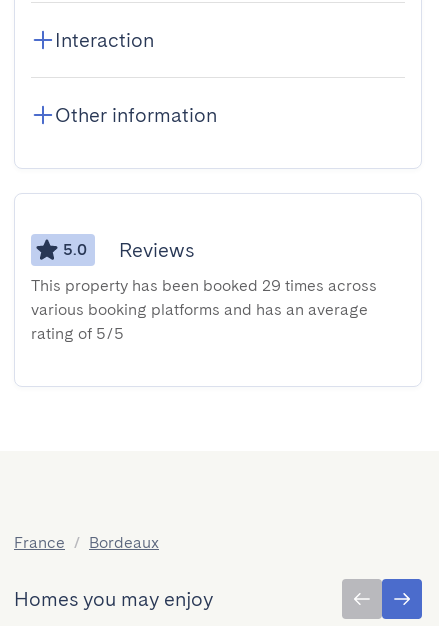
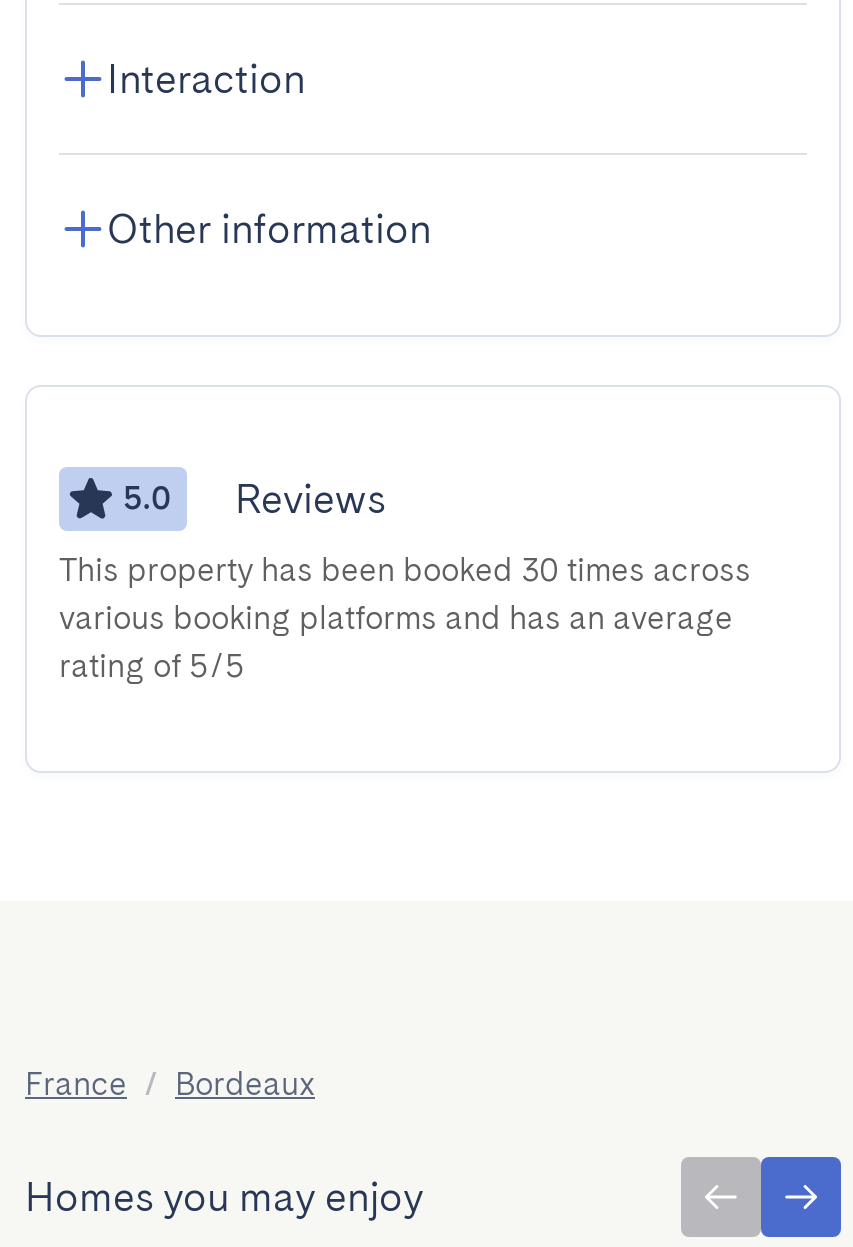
[31,276,377,295] This property has been booked 29 times across -> [59,551,751,589] This property has been booked 30 times across

